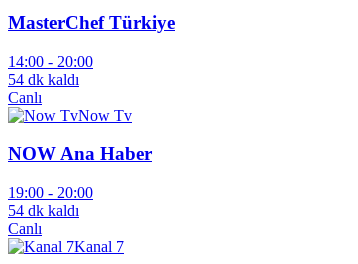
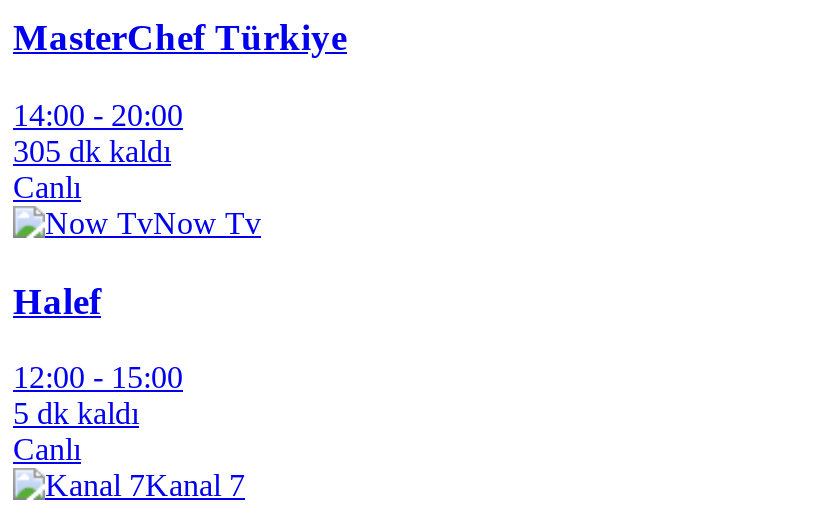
[8,70,79,87] 54 dk kaldı -> [13,134,171,168] 305 dk kaldı
[8,143,152,164] NOW Ana Haber -> [13,279,101,321] Halef
[8,184,93,219] 19:00 - 20:00 | 54 dk kaldı -> [13,361,183,431] 12:00 - 15:00 | 5 dk kaldı

